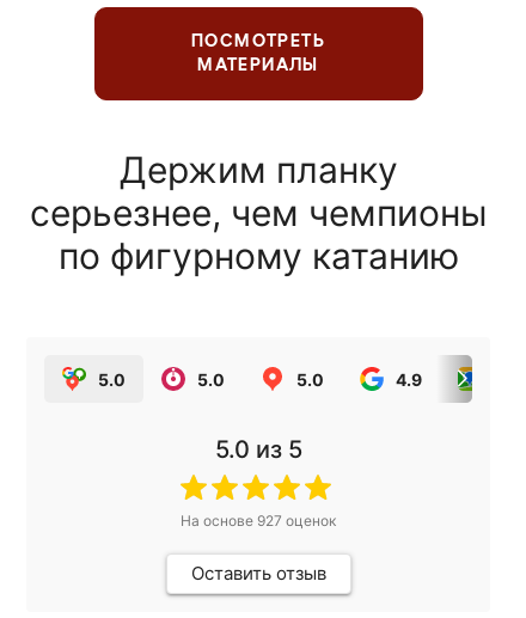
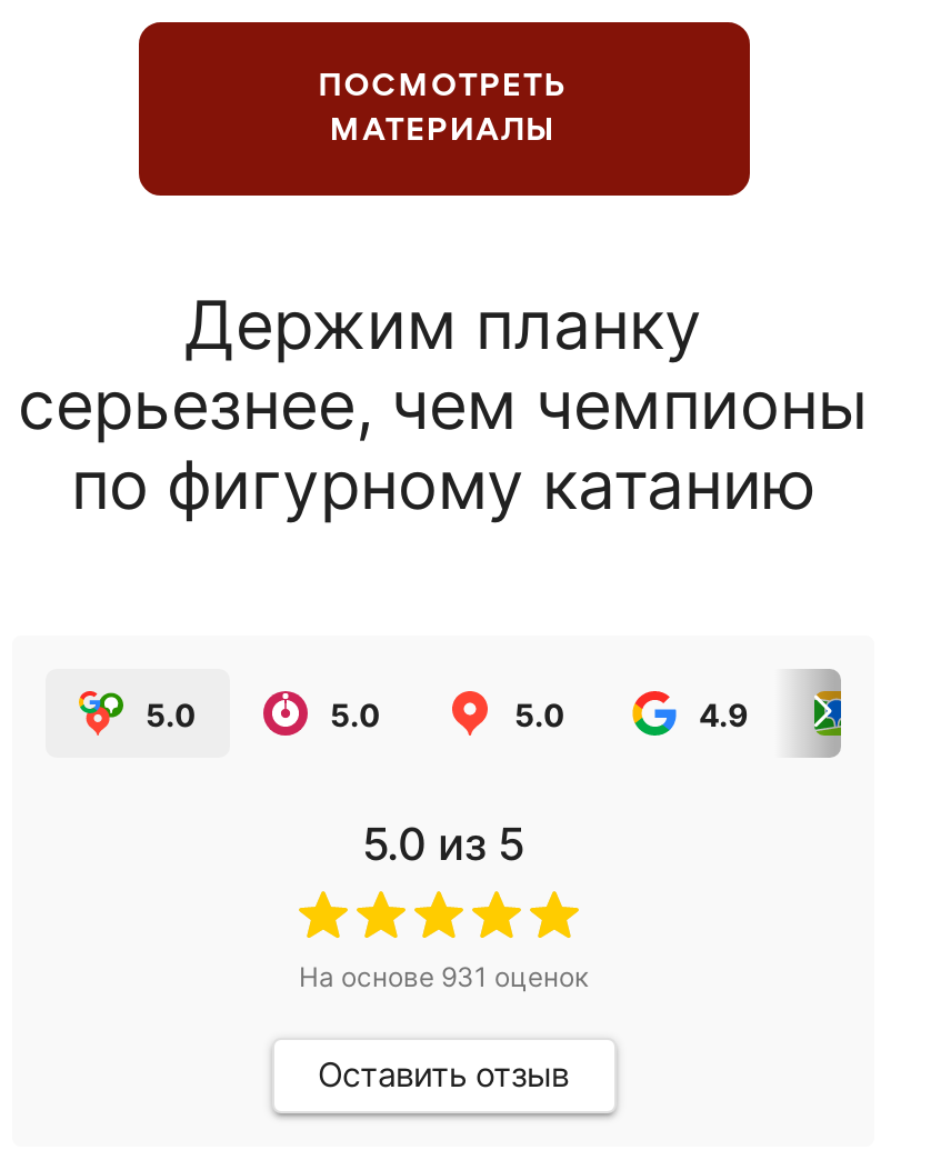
[181,512,336,530] На основе 927 оценок -> [299,960,588,993] На основе 931 оценок

